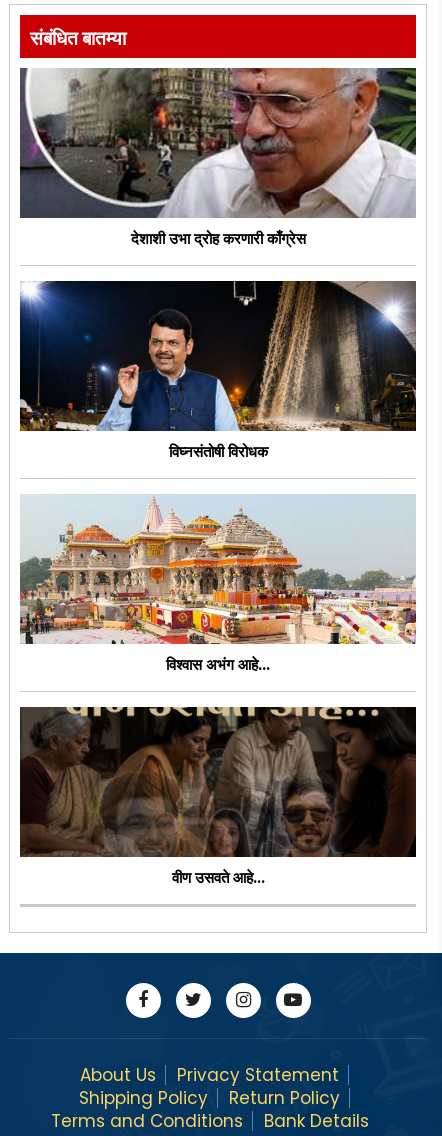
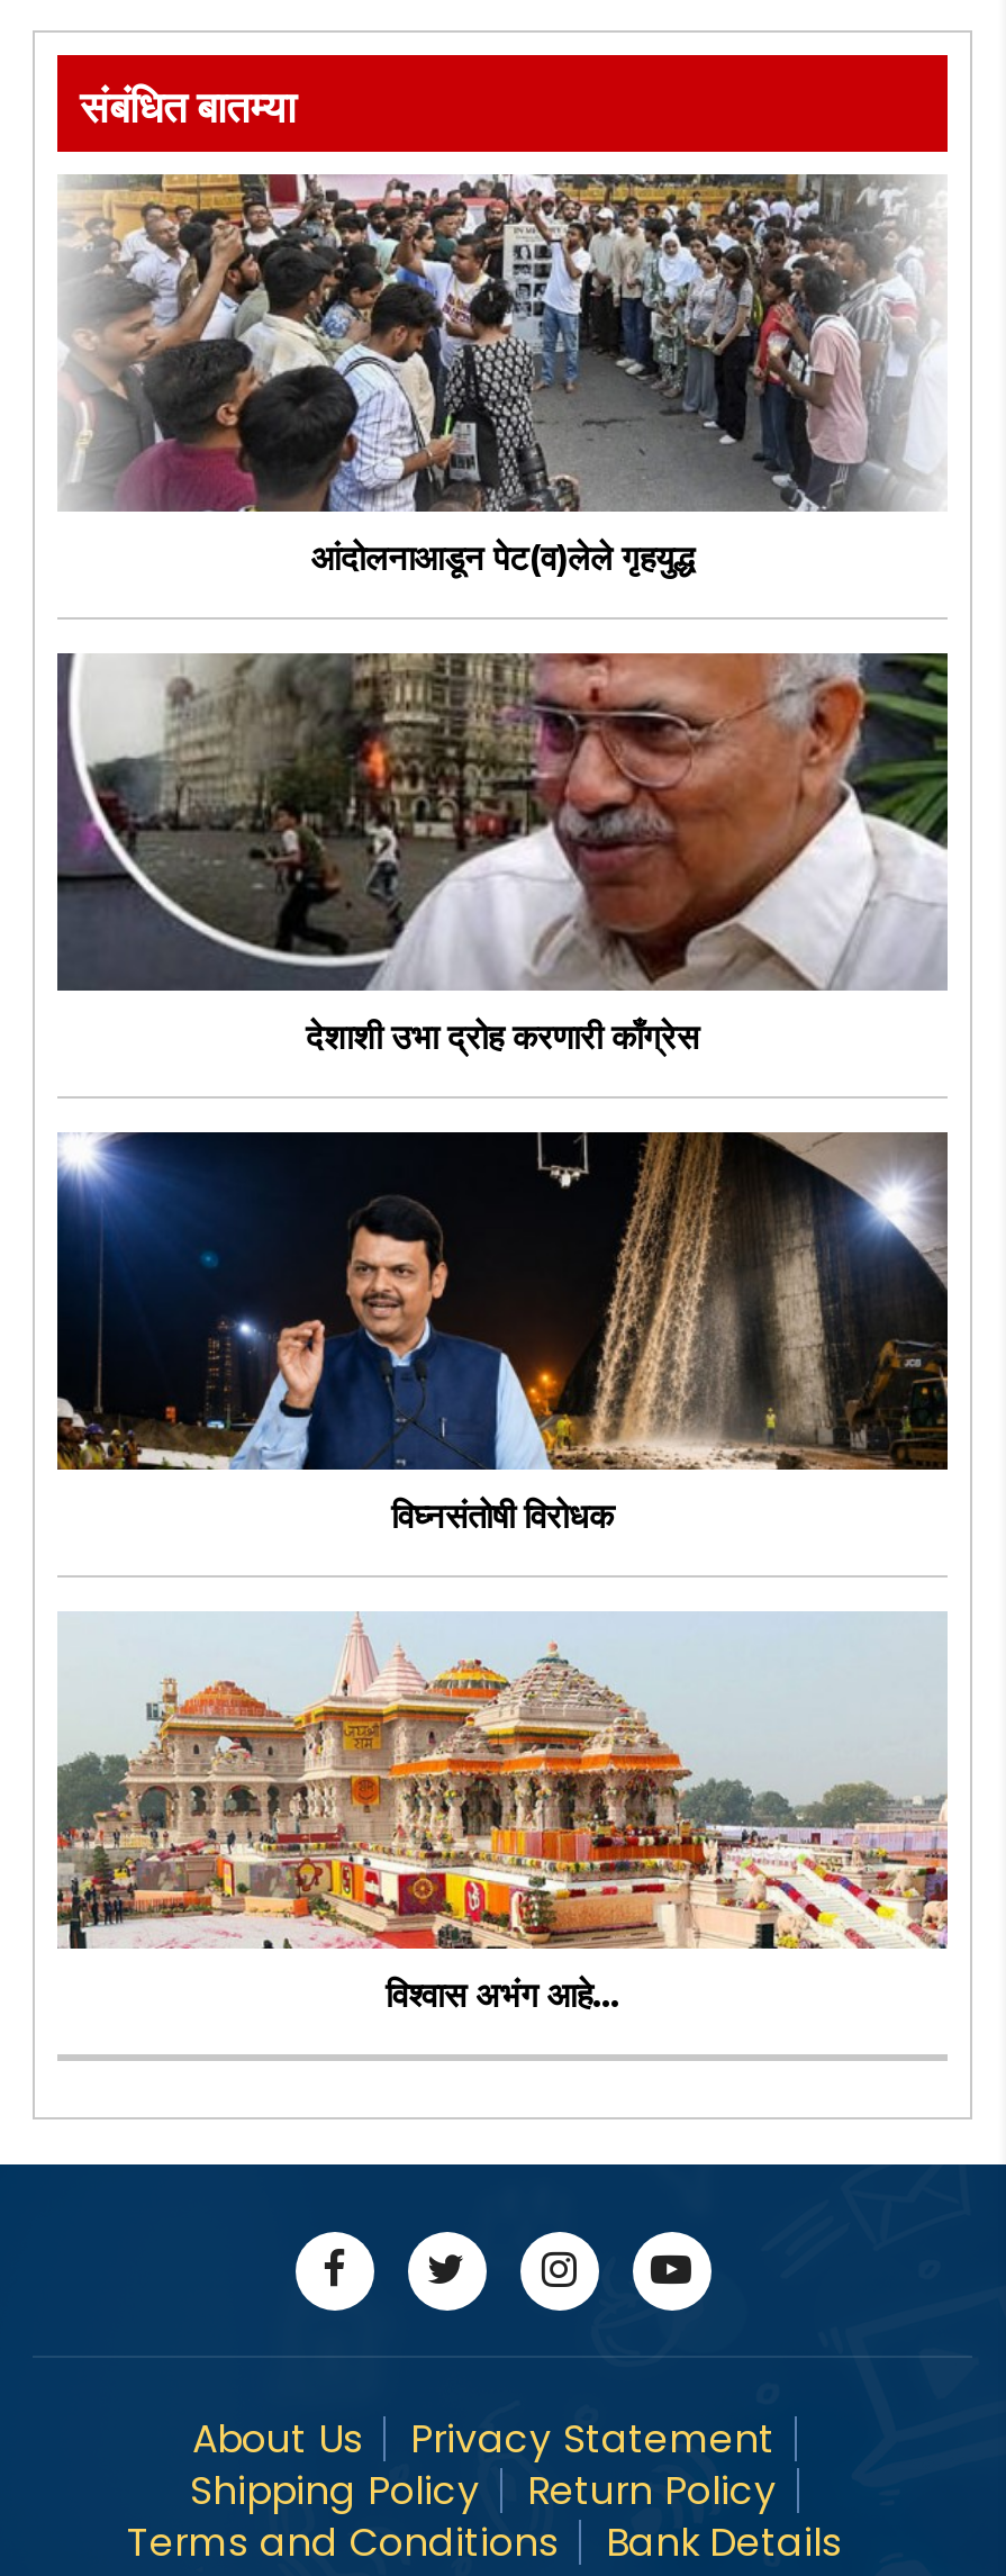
none -> [57,172,943,580] [image] | आंदोलनाआडून पेट(व)लेले गृहयुद्ध
moved [19,66,418,674] -> [55,649,952,2017]: [image] | देशाशी उभा द्रोह करणारी काँग्रेस | विघ्नसंतोषी विरोधक | विश्वास अभंग आहे...
[19,706,417,887] [image] | वीण उसवते आहे... -> none

